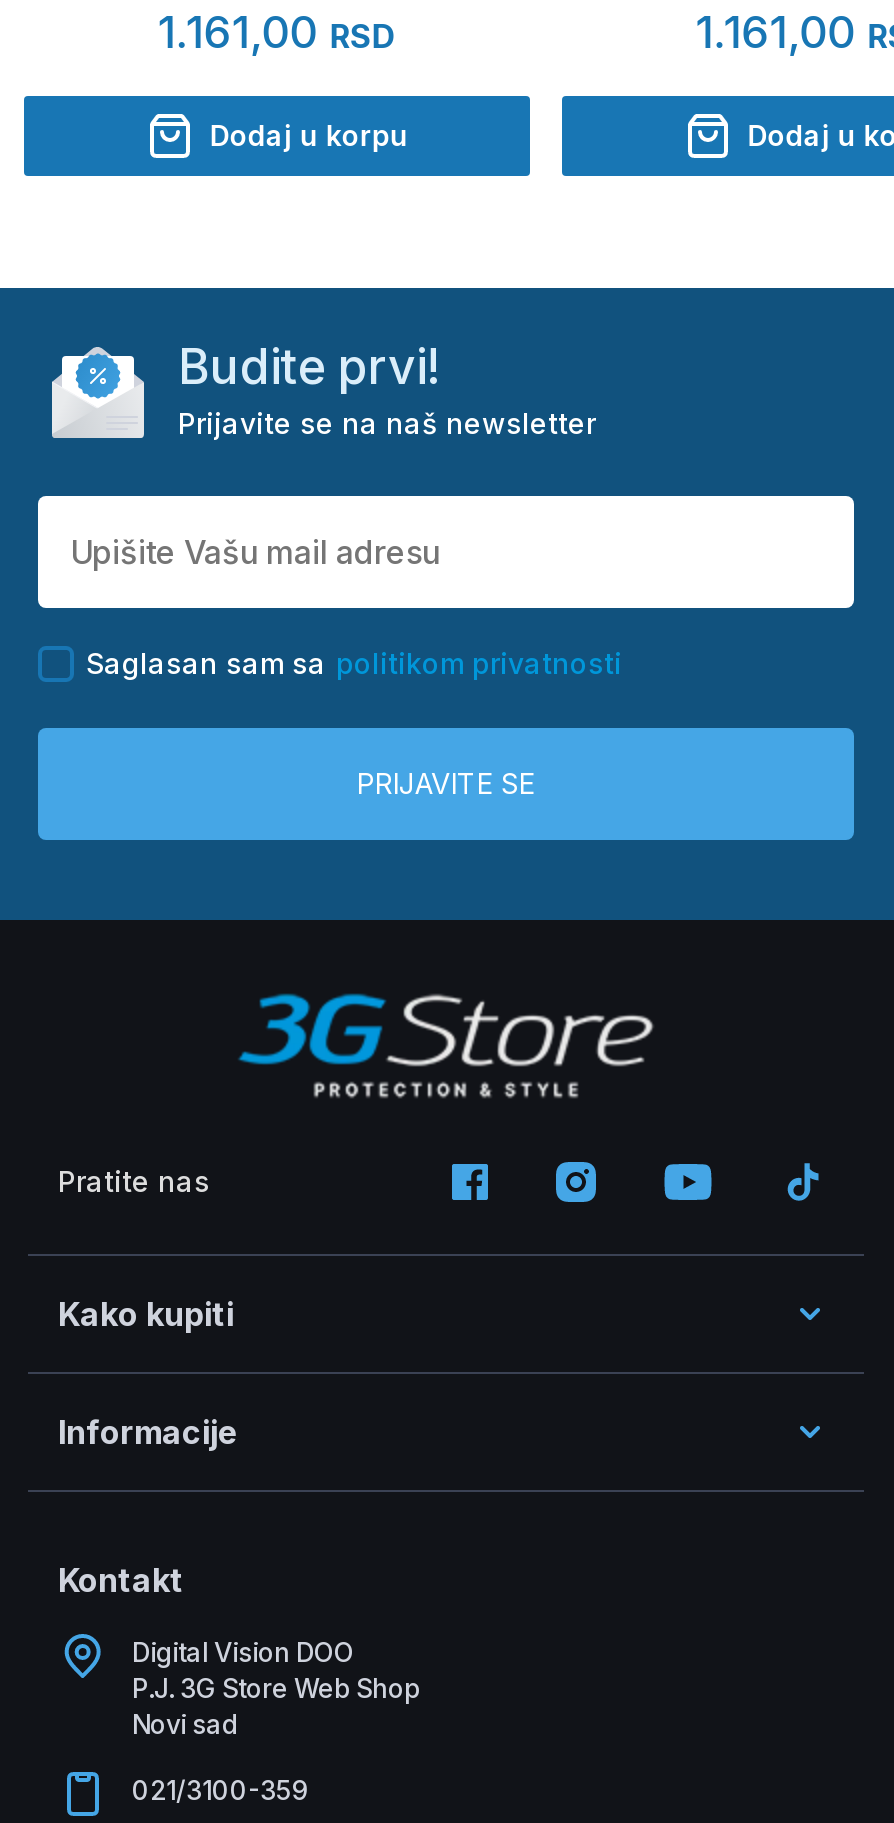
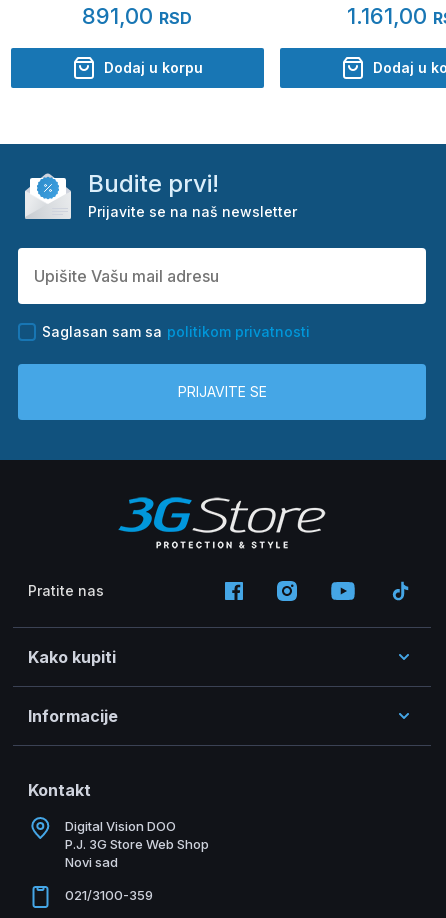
[158,6,396,58] 1.161,00 RSD -> [82,3,192,29] 891,00 RSD

